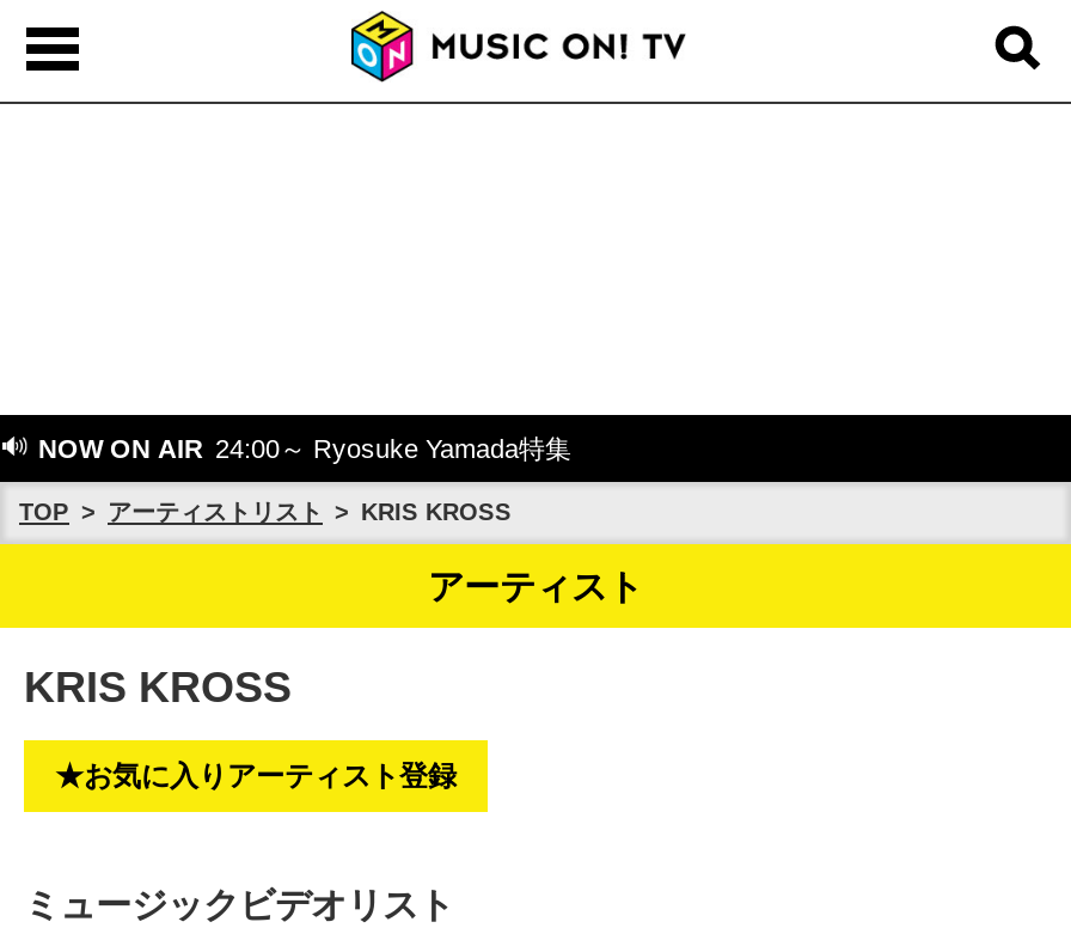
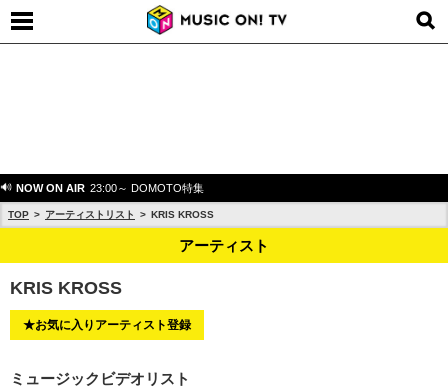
[31,434,571,463] NOW ON AIR 24:00～ Ryosuke Yamada特集 -> [13,182,204,194] NOW ON AIR 23:00～ DOMOTO特集

